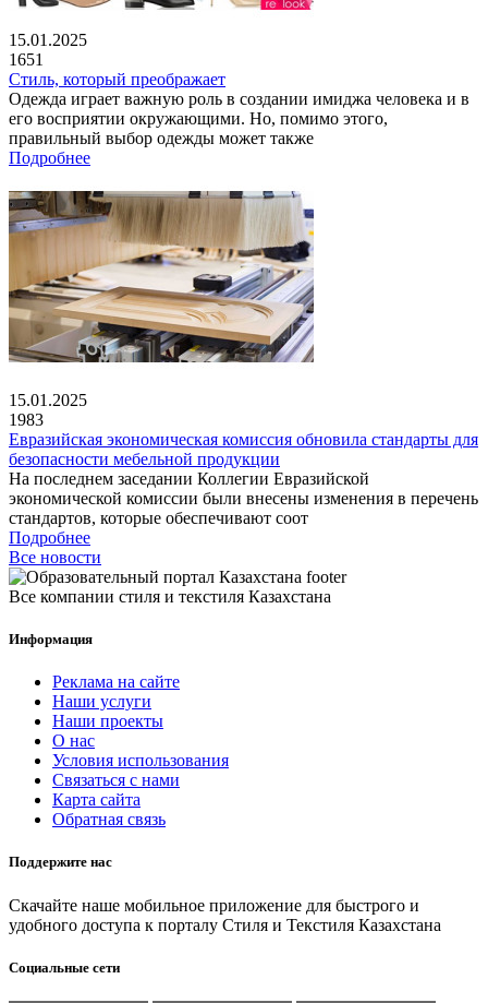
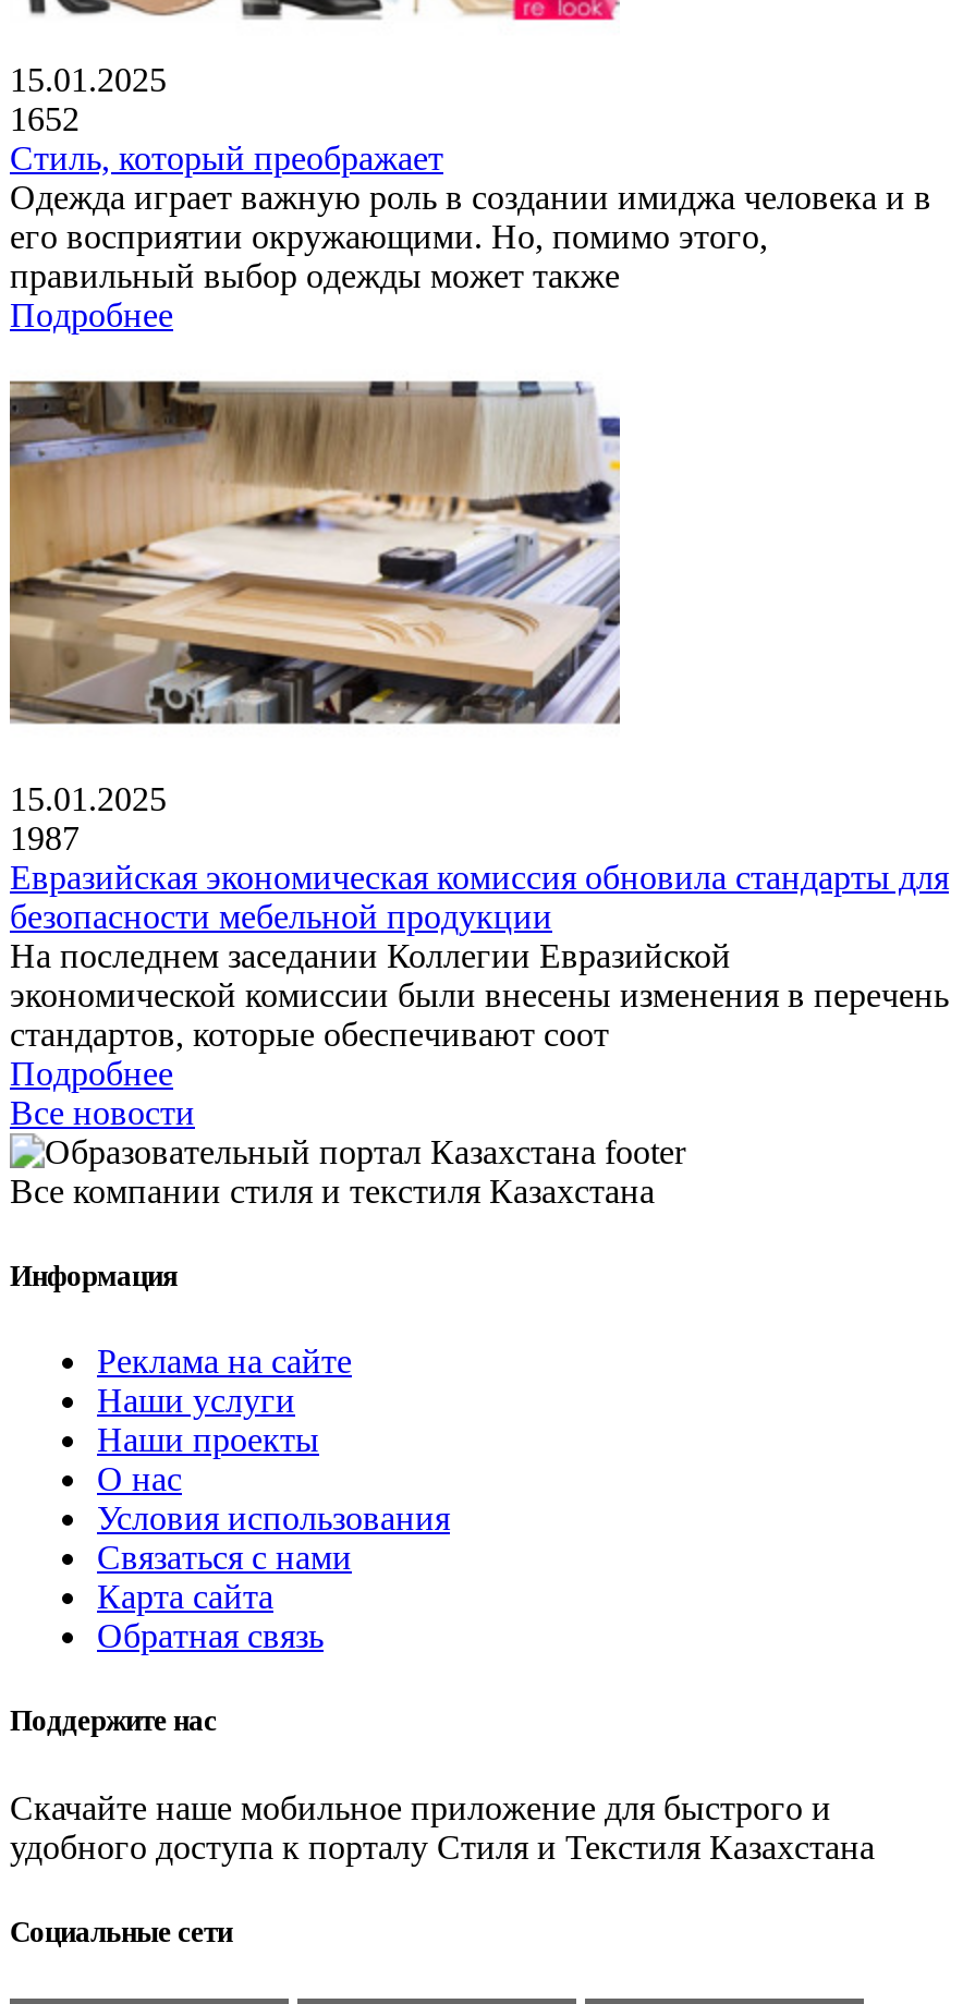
[9,50,44,69] 1651 -> [10,100,80,137] 1652
[9,410,44,429] 1983 -> [10,819,80,856] 1987

